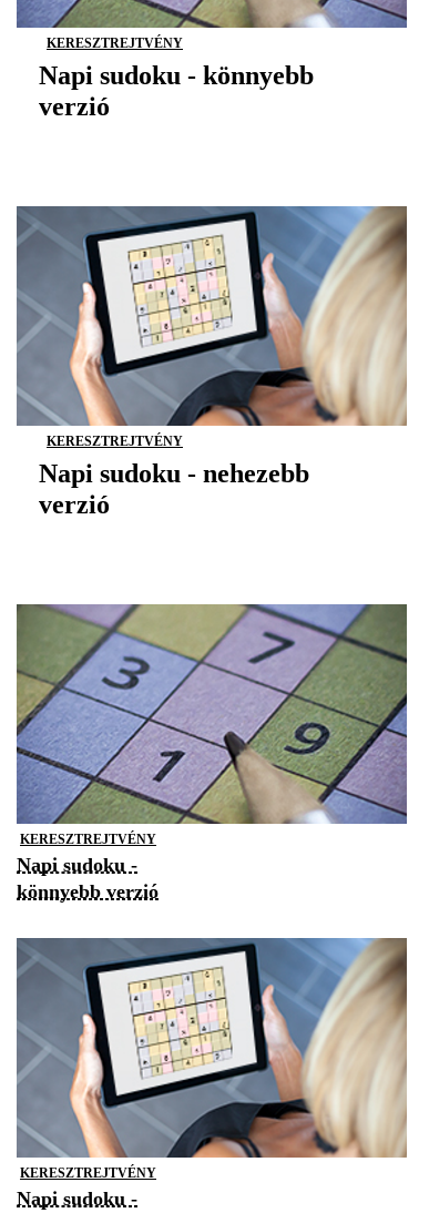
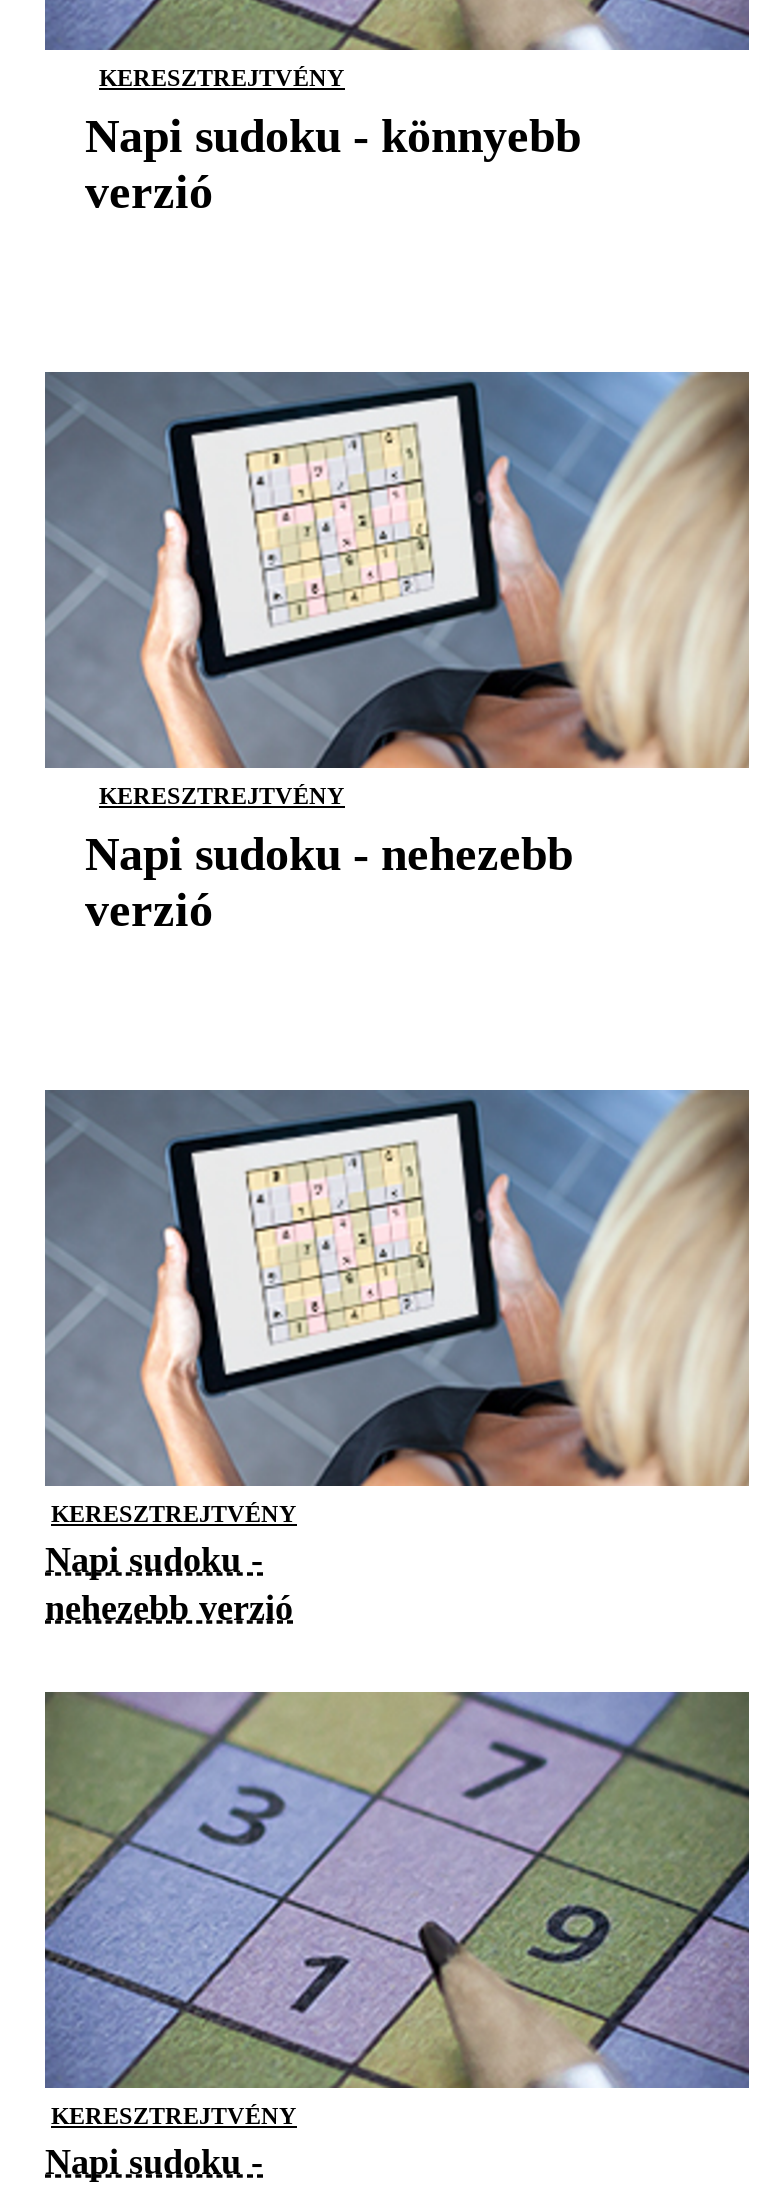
moved [17,603,408,825] -> [45,1690,751,2090]: [image]
[17,880,159,902] könnyebb verzió -> [45,1587,293,1627] nehezebb verzió
moved [17,938,407,1159] -> [45,1090,749,1488]: [image]

